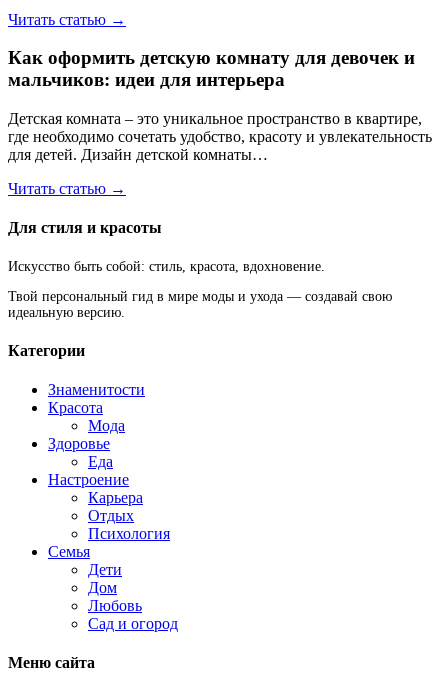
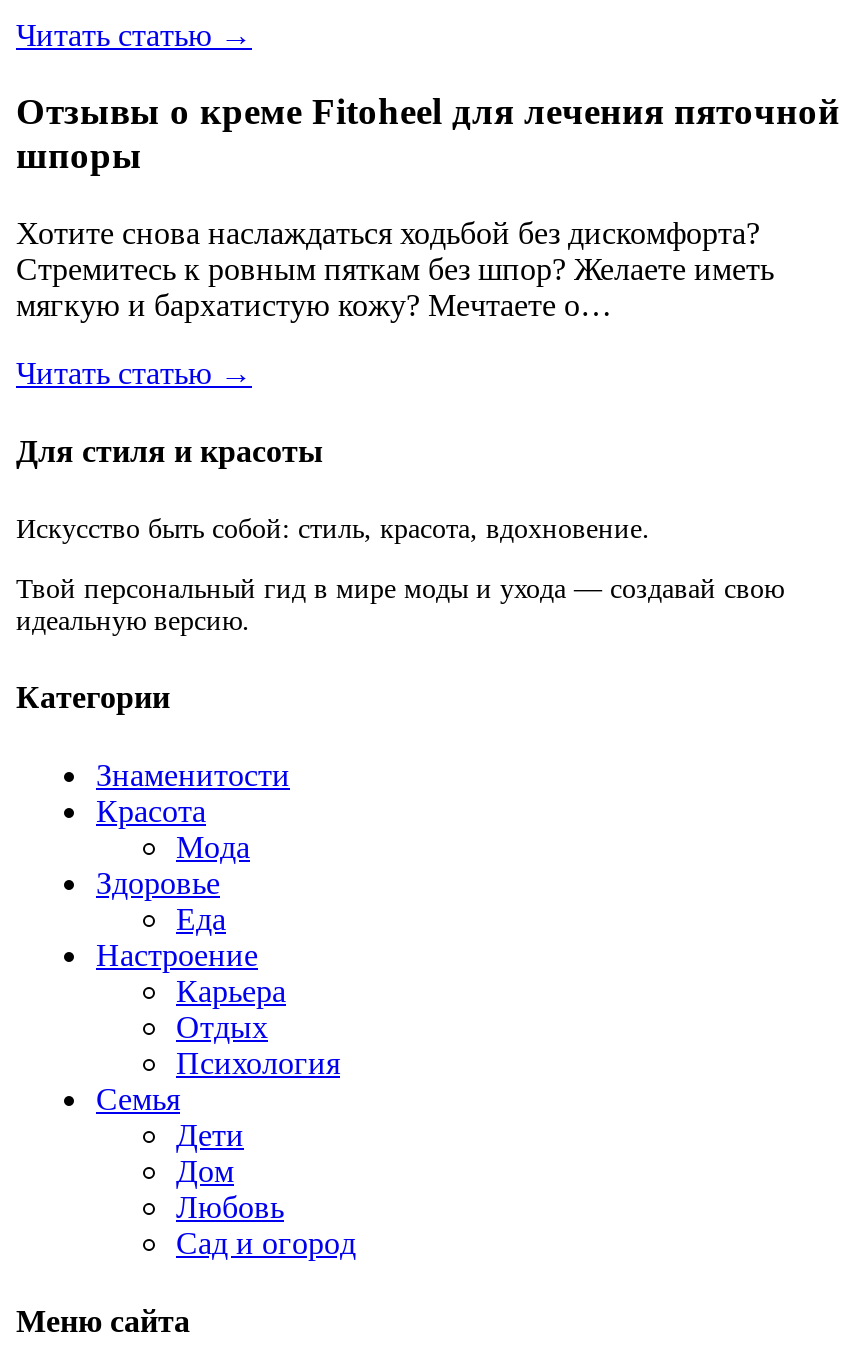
[8,47,415,90] Как оформить детскую комнату для девочек и | мальчиков: идеи для интерьера -> [16,91,840,177] Отзывы о креме Fitoheel для лечения пяточной | шпоры
[8,110,432,163] Детская комната – это уникальное пространство в квартире, | где необходимо сочетать удобство, красоту и увлекательность | для детей. Дизайн детской комнаты… -> [16,216,774,322] Хотите снова наслаждаться ходьбой без дискомфорта? | Стремитесь к ровным пяткам без шпор? Желаете иметь | мягкую и бархатистую кожу? Мечтаете о…

